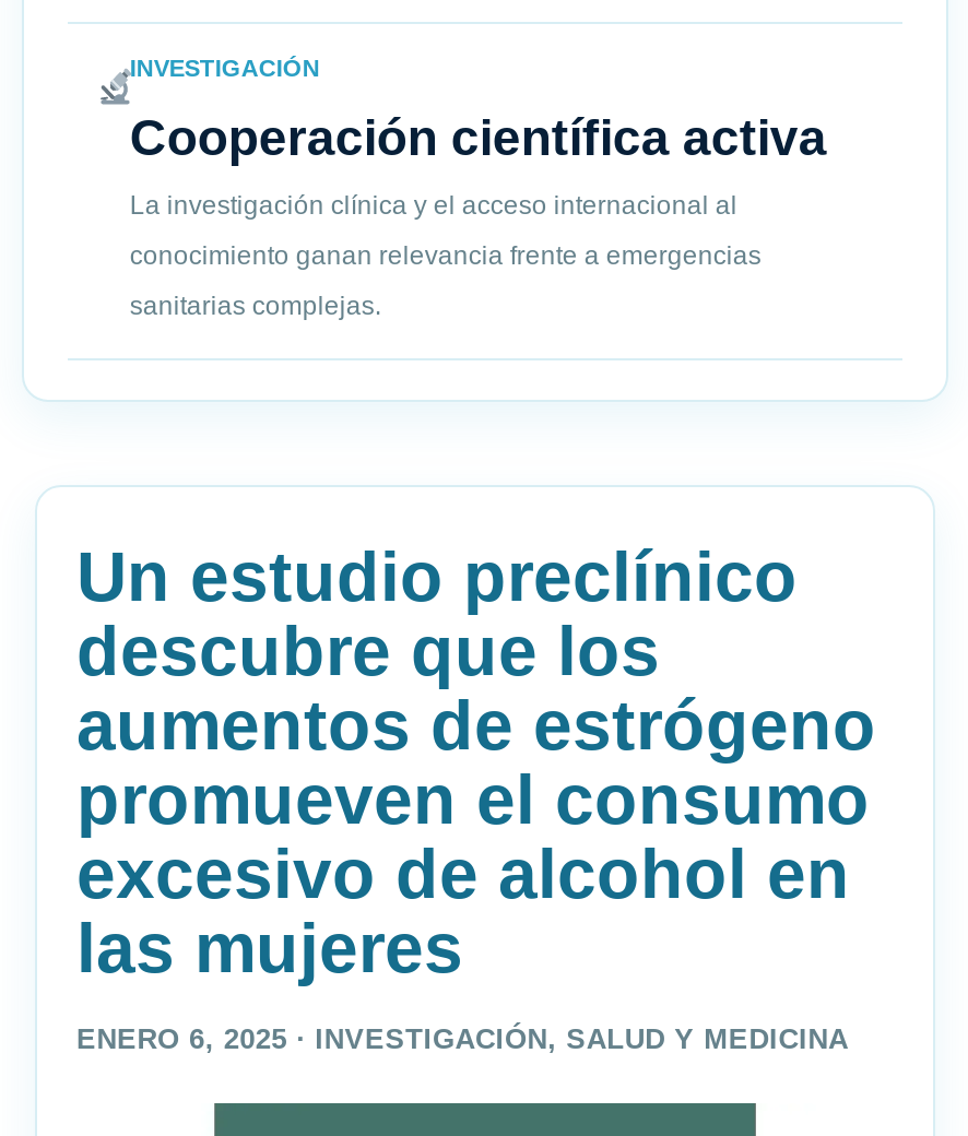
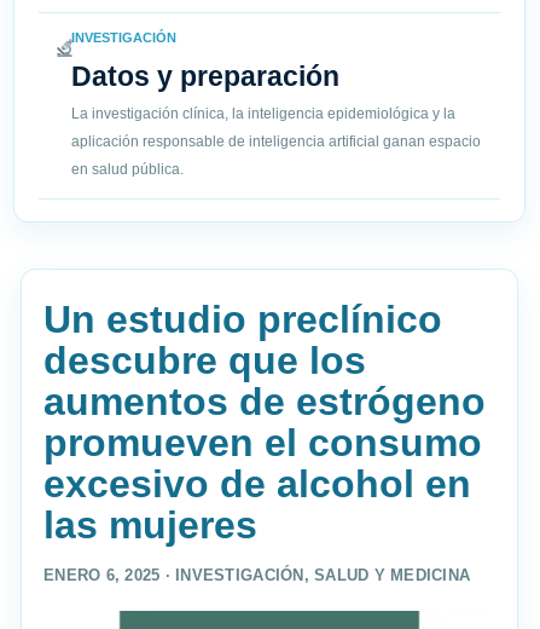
[130,109,827,221] Cooperación científica activa | La investigación clínica y el acceso internacional al -> [71,60,455,122] Datos y preparación | La investigación clínica, la inteligencia epidemiológica y la
[130,240,761,271] conocimiento ganan relevancia frente a emergencias -> [71,133,481,150] aplicación responsable de inteligencia artificial ganan espacio
[130,291,381,321] sanitarias complejas. -> [71,161,184,178] en salud pública.

